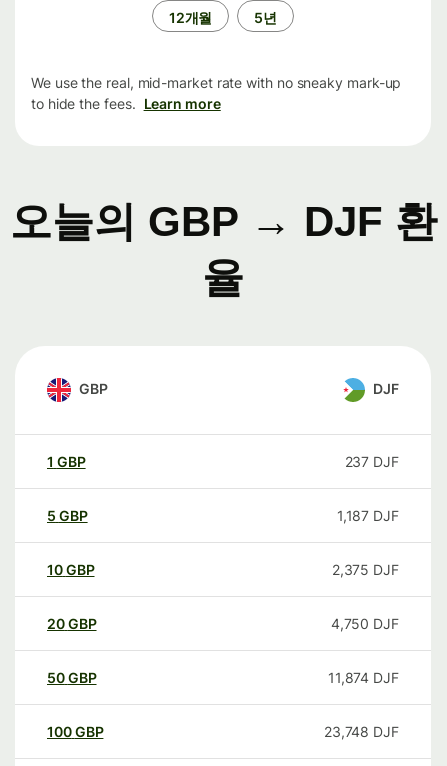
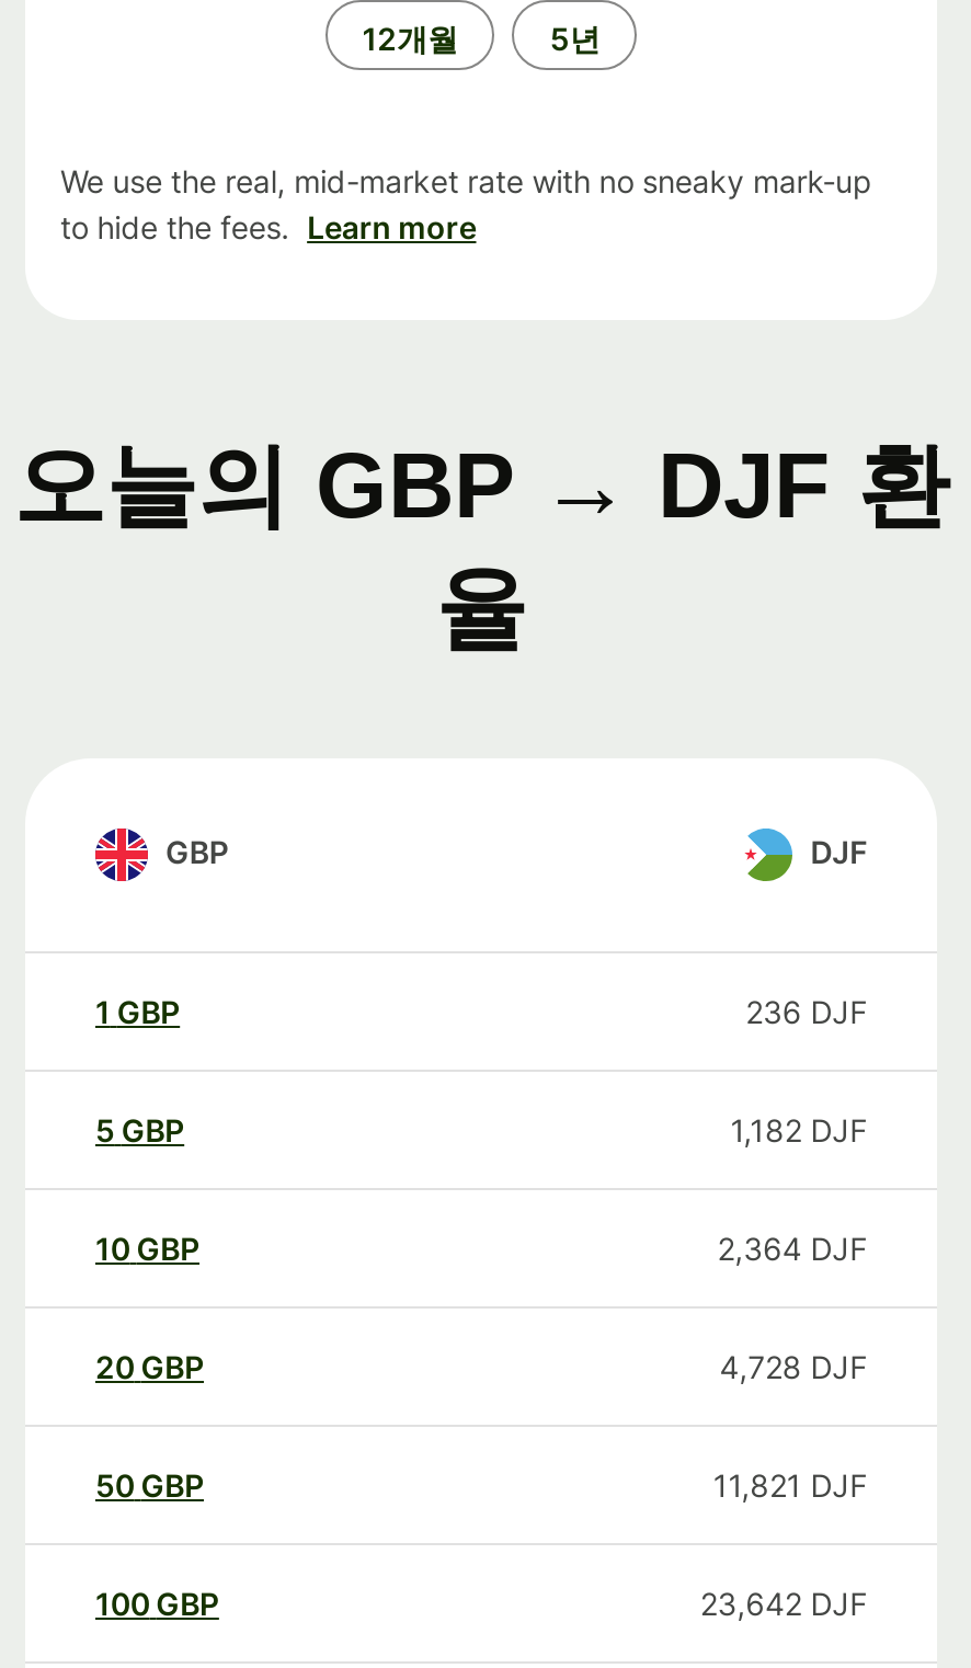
[345,453,399,470] 237 DJF -> [745,993,867,1030] 236 DJF
[337,507,399,524] 1,187 DJF -> [730,1111,867,1149] 1,182 DJF
[332,561,399,578] 2,375 DJF -> [717,1230,867,1267] 2,364 DJF
[331,615,399,632] 4,750 DJF -> [719,1348,867,1385] 4,728 DJF
[328,669,399,686] 11,874 DJF -> [713,1467,867,1504] 11,821 DJF
[324,723,399,740] 23,748 DJF -> [700,1585,867,1622] 23,642 DJF

